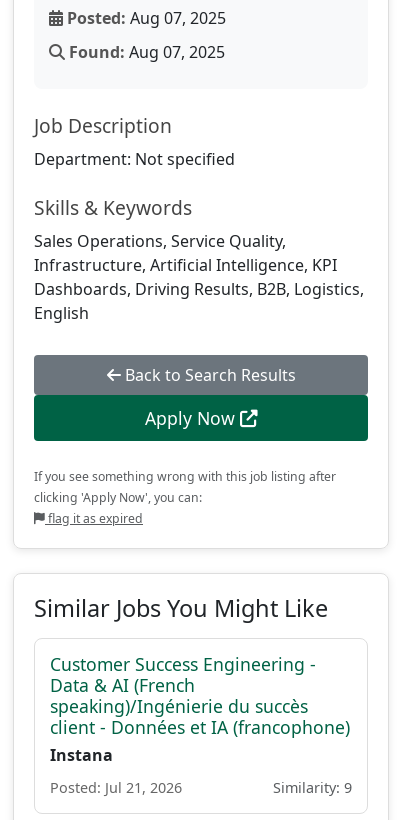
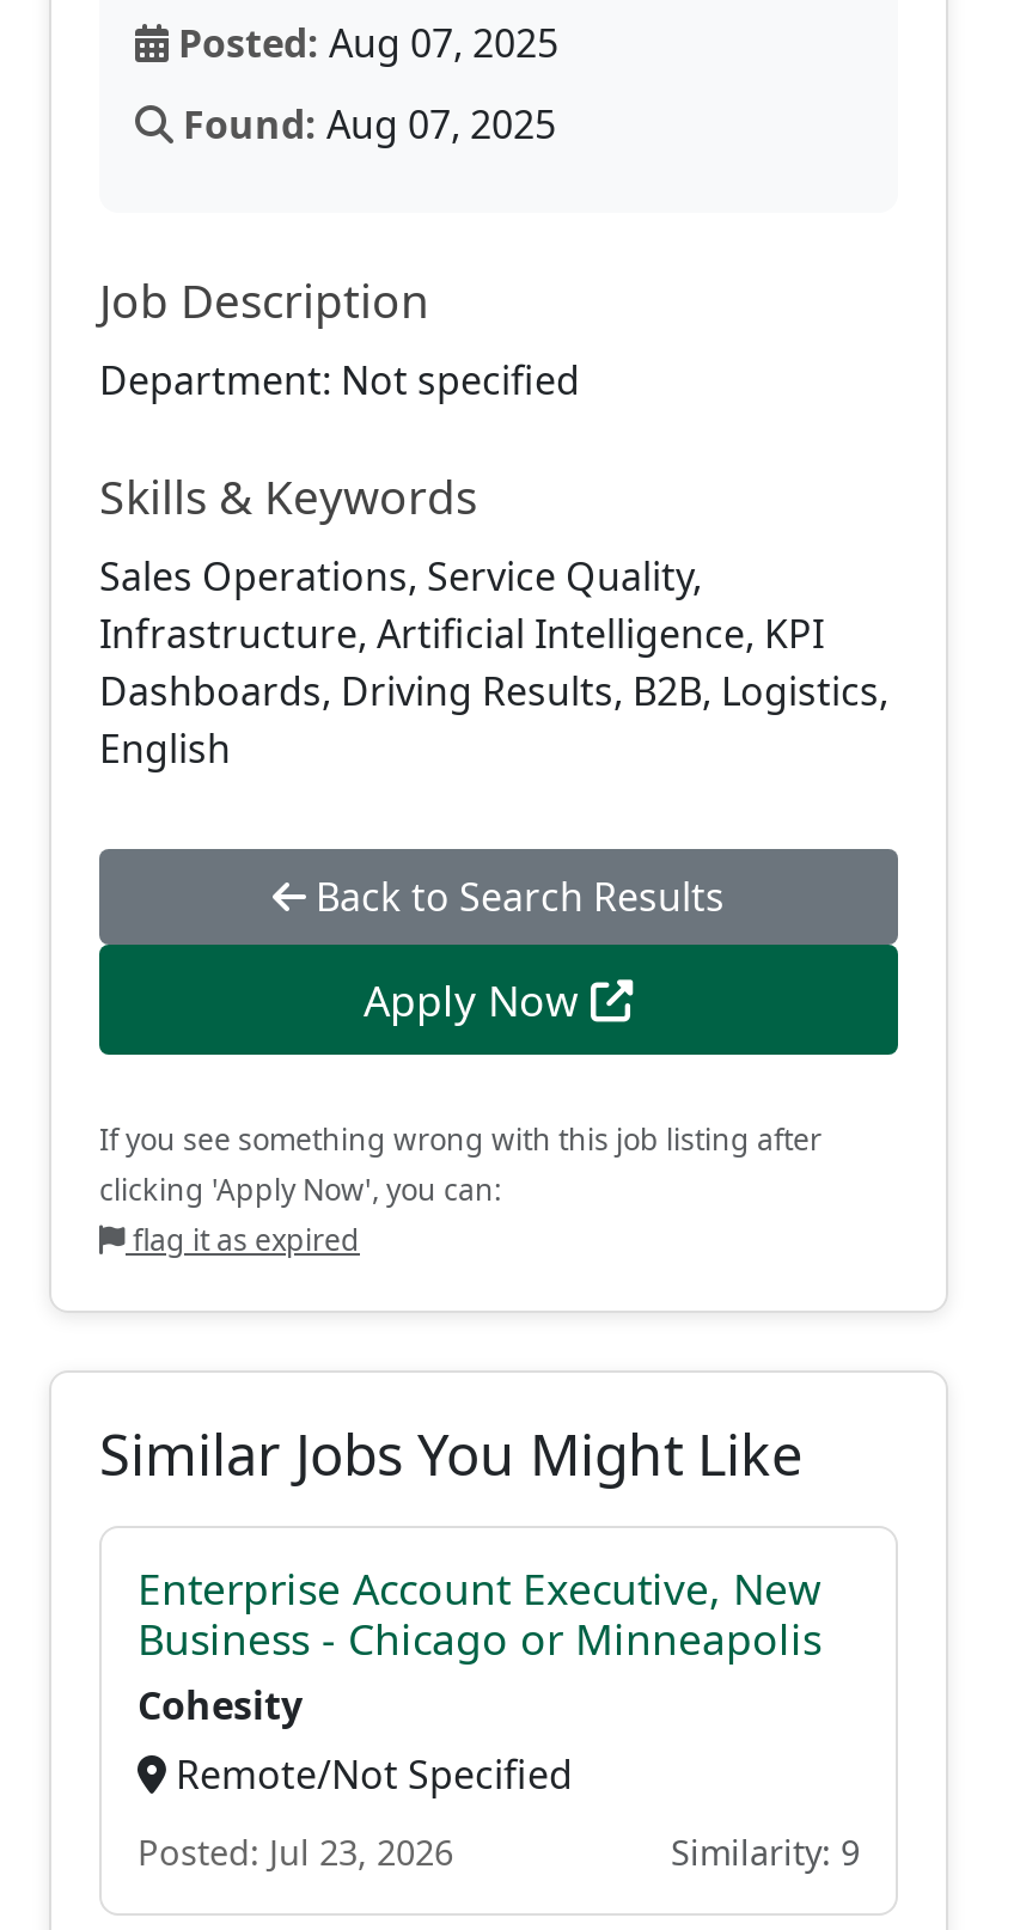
[50,652,350,766] Customer Success Engineering - | Data & AI (French | speaking)/Ingénierie du succès | client - Données et IA (francophone) | Instana -> [138,1559,822,1801] Enterprise Account Executive, New | Business - Chicago or Minneapolis | Cohesity | Remote/Not Specified
[50,778,182,797] Posted: Jul 21, 2026 -> [138,1830,453,1875] Posted: Jul 23, 2026

